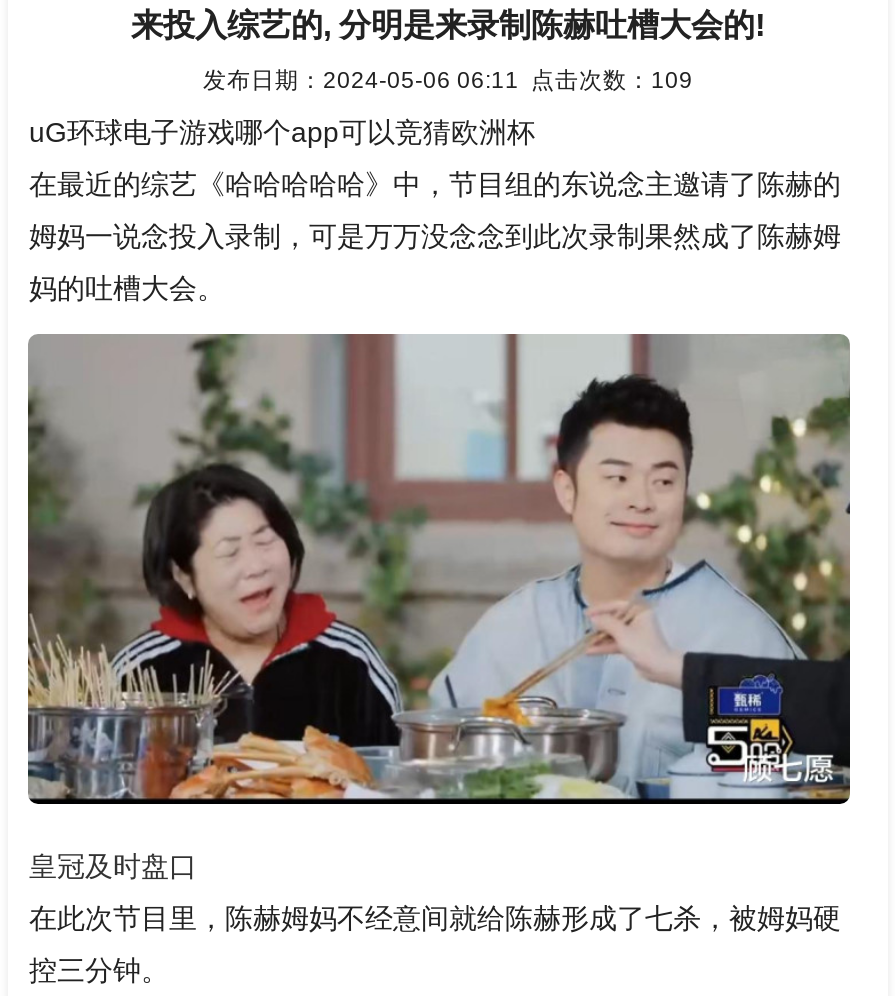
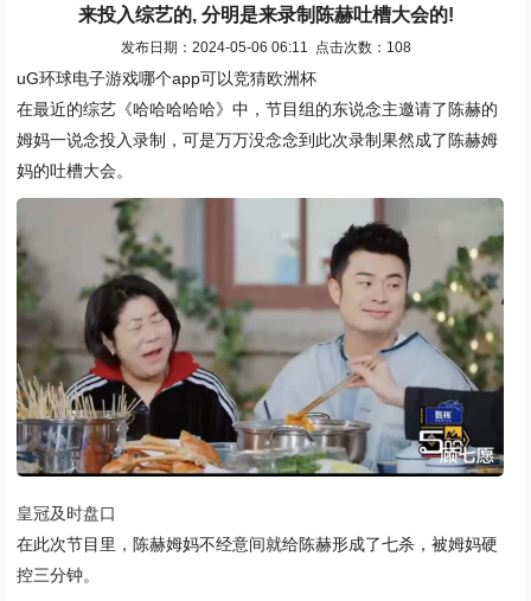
[203,66,693,92] 发布日期：2024-05-06 06:11 点击次数：109 -> [120,39,411,55] 发布日期：2024-05-06 06:11 点击次数：108

